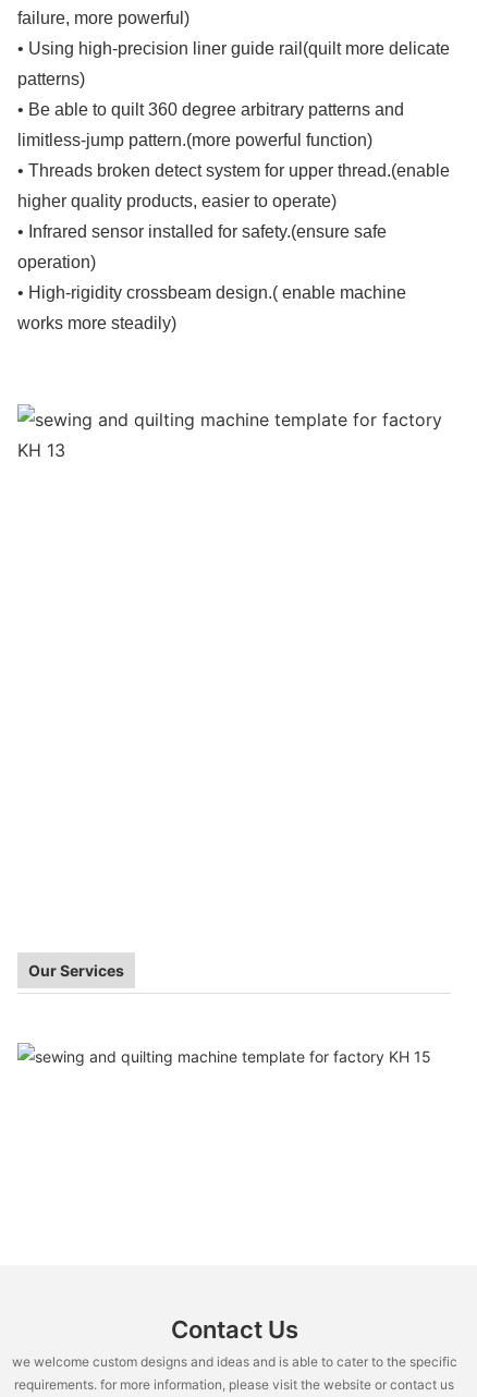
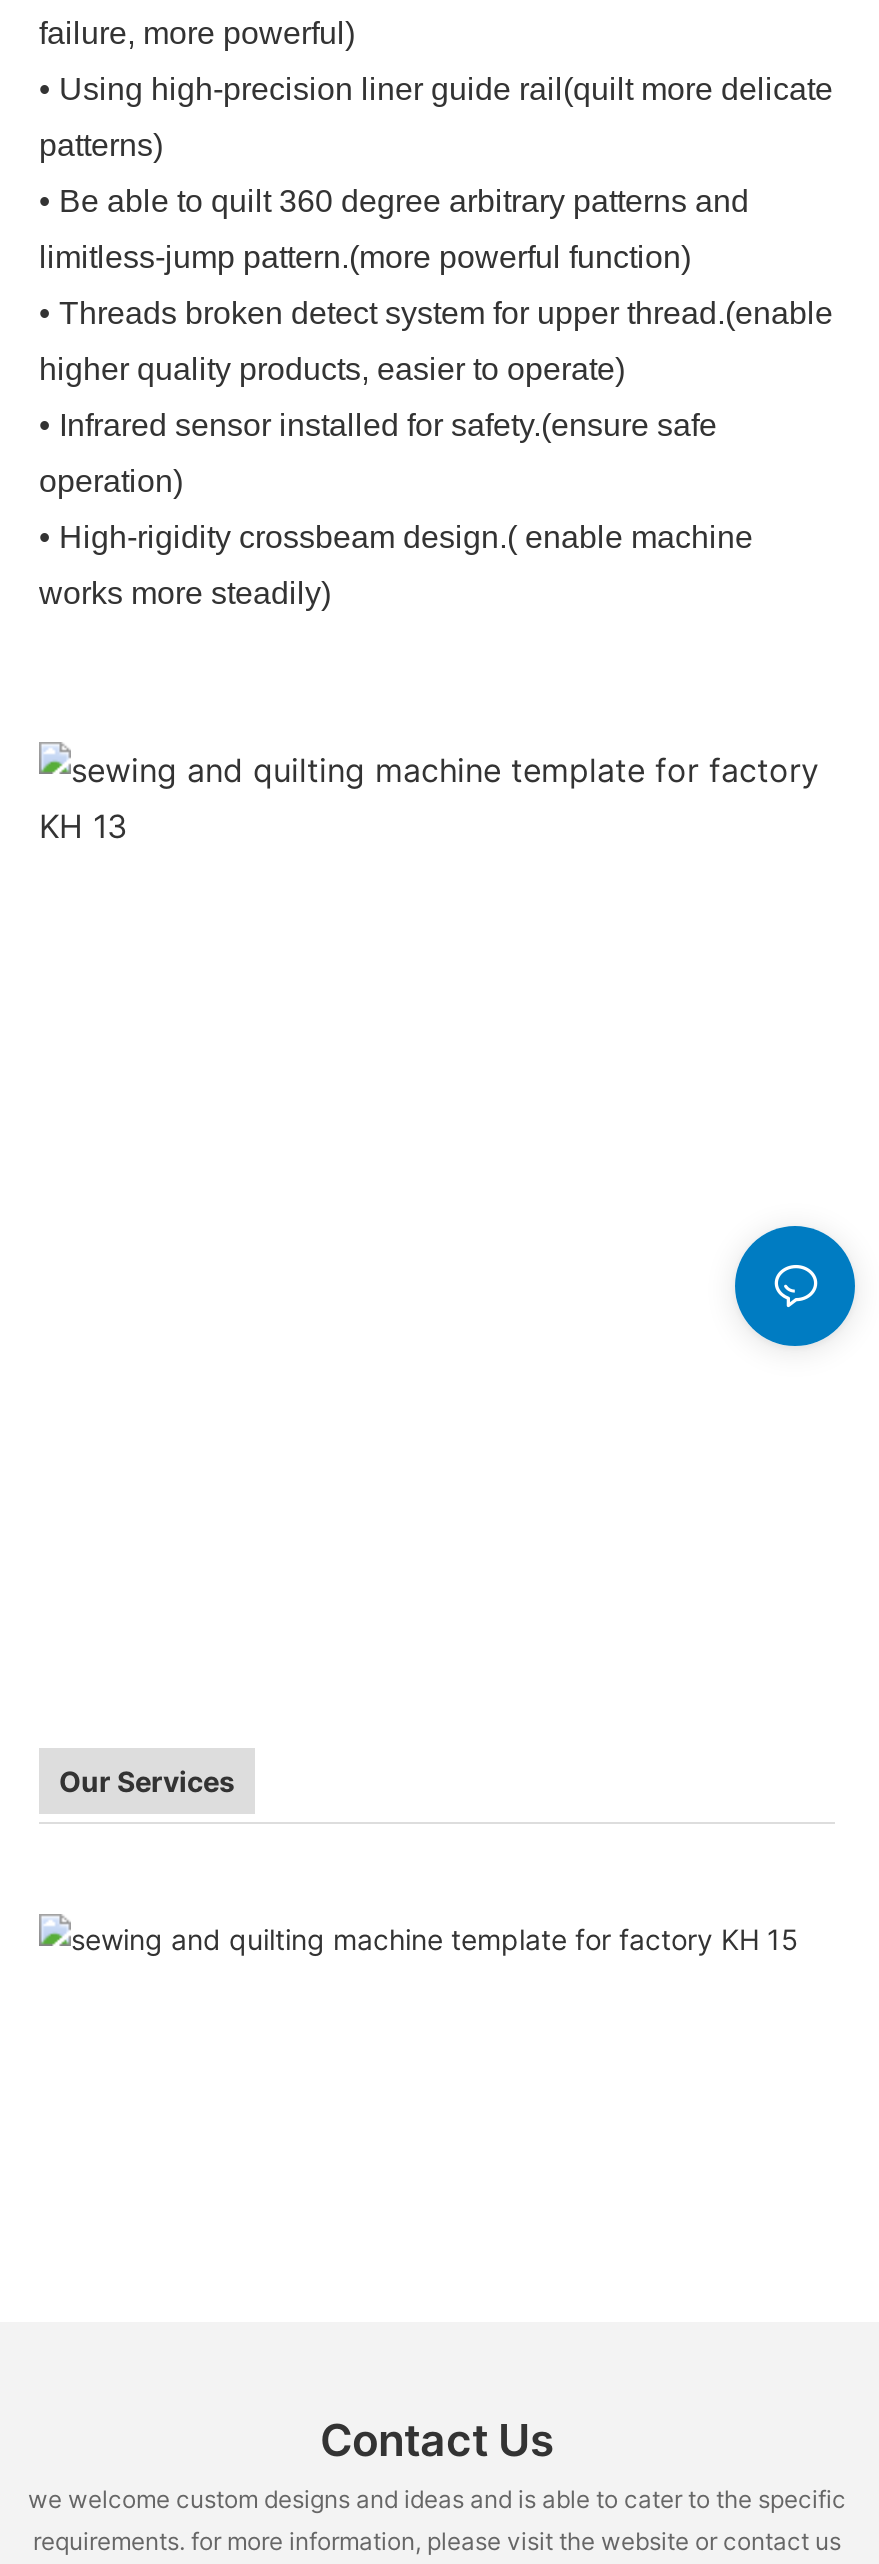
none -> [731,1222,859,1352] [image]

